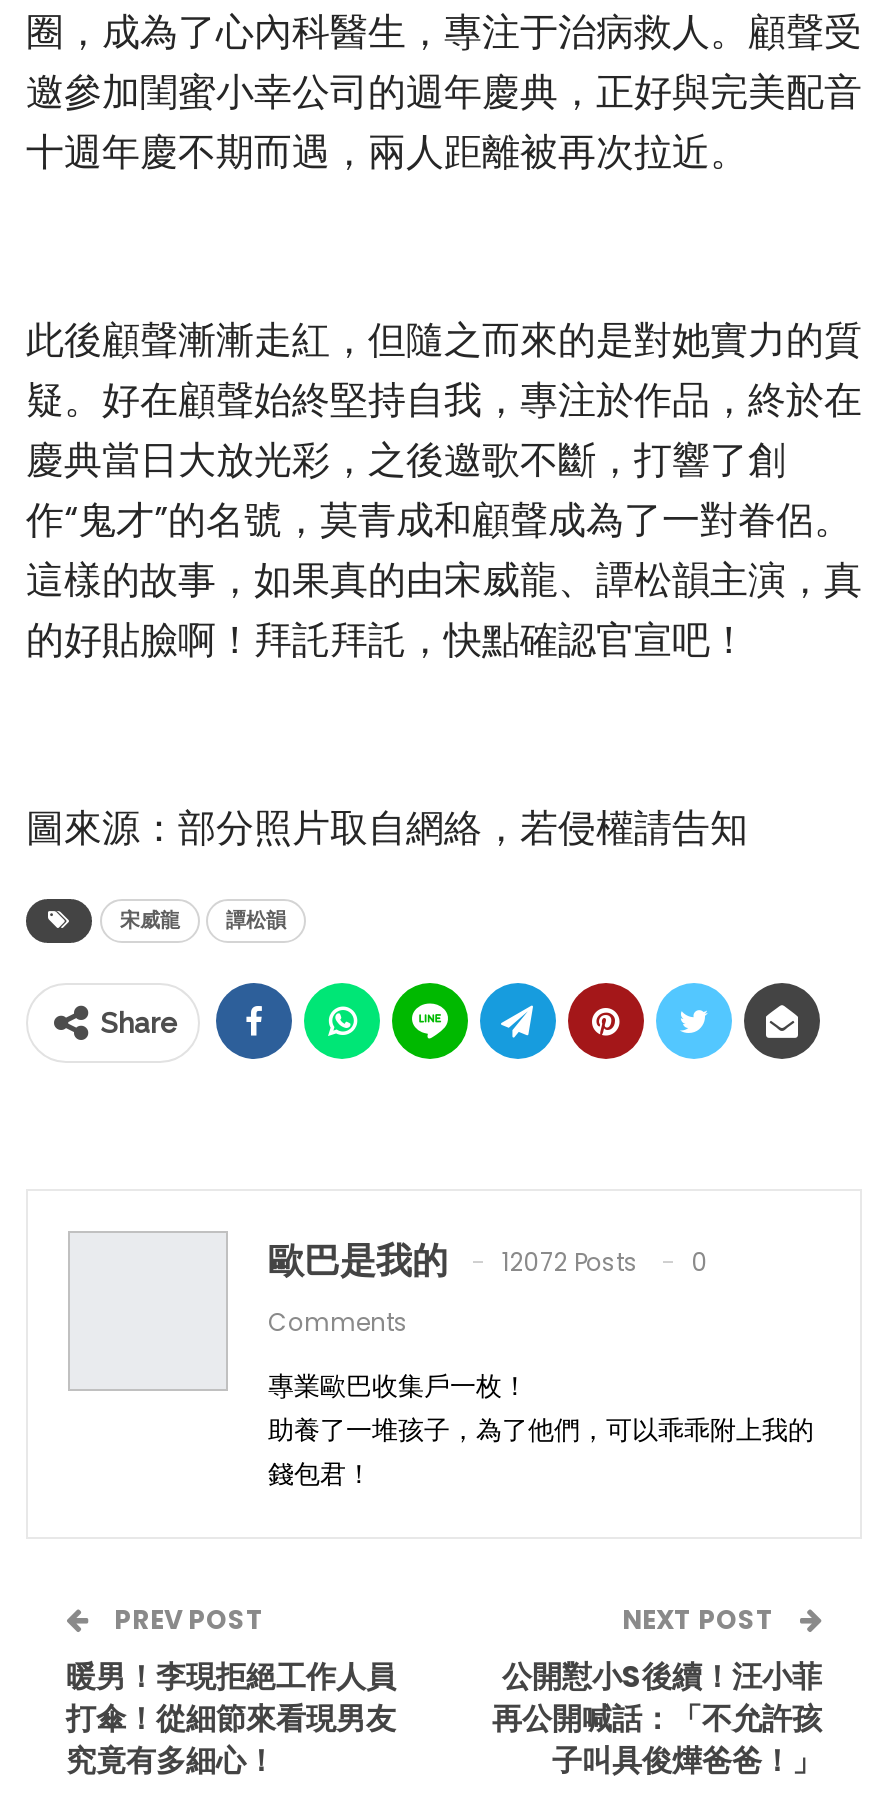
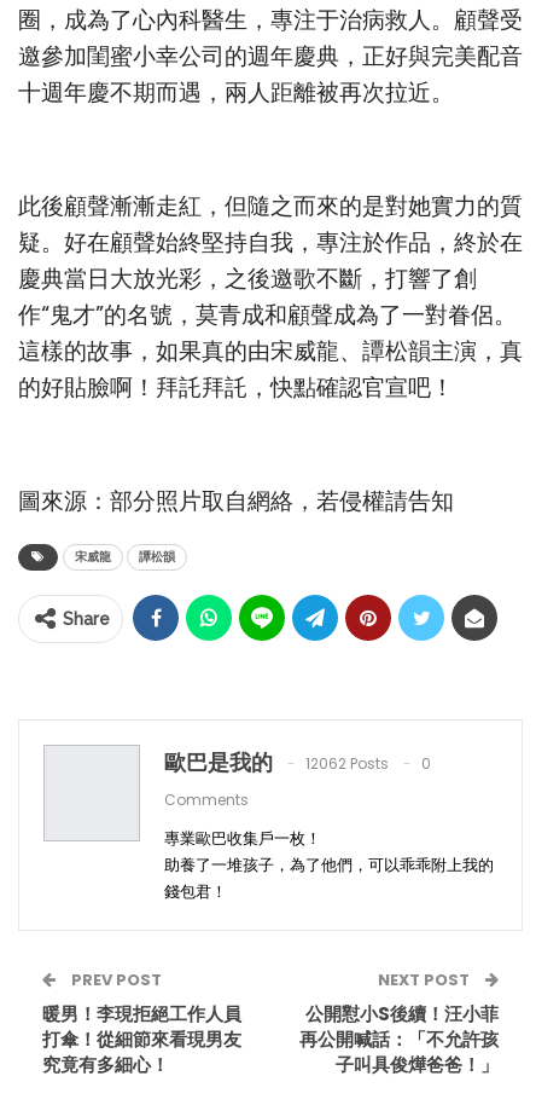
[268,1234,708,1284] 歐巴是我的 12072 Posts 0 -> [164,747,431,777] 歐巴是我的 12062 Posts 0

